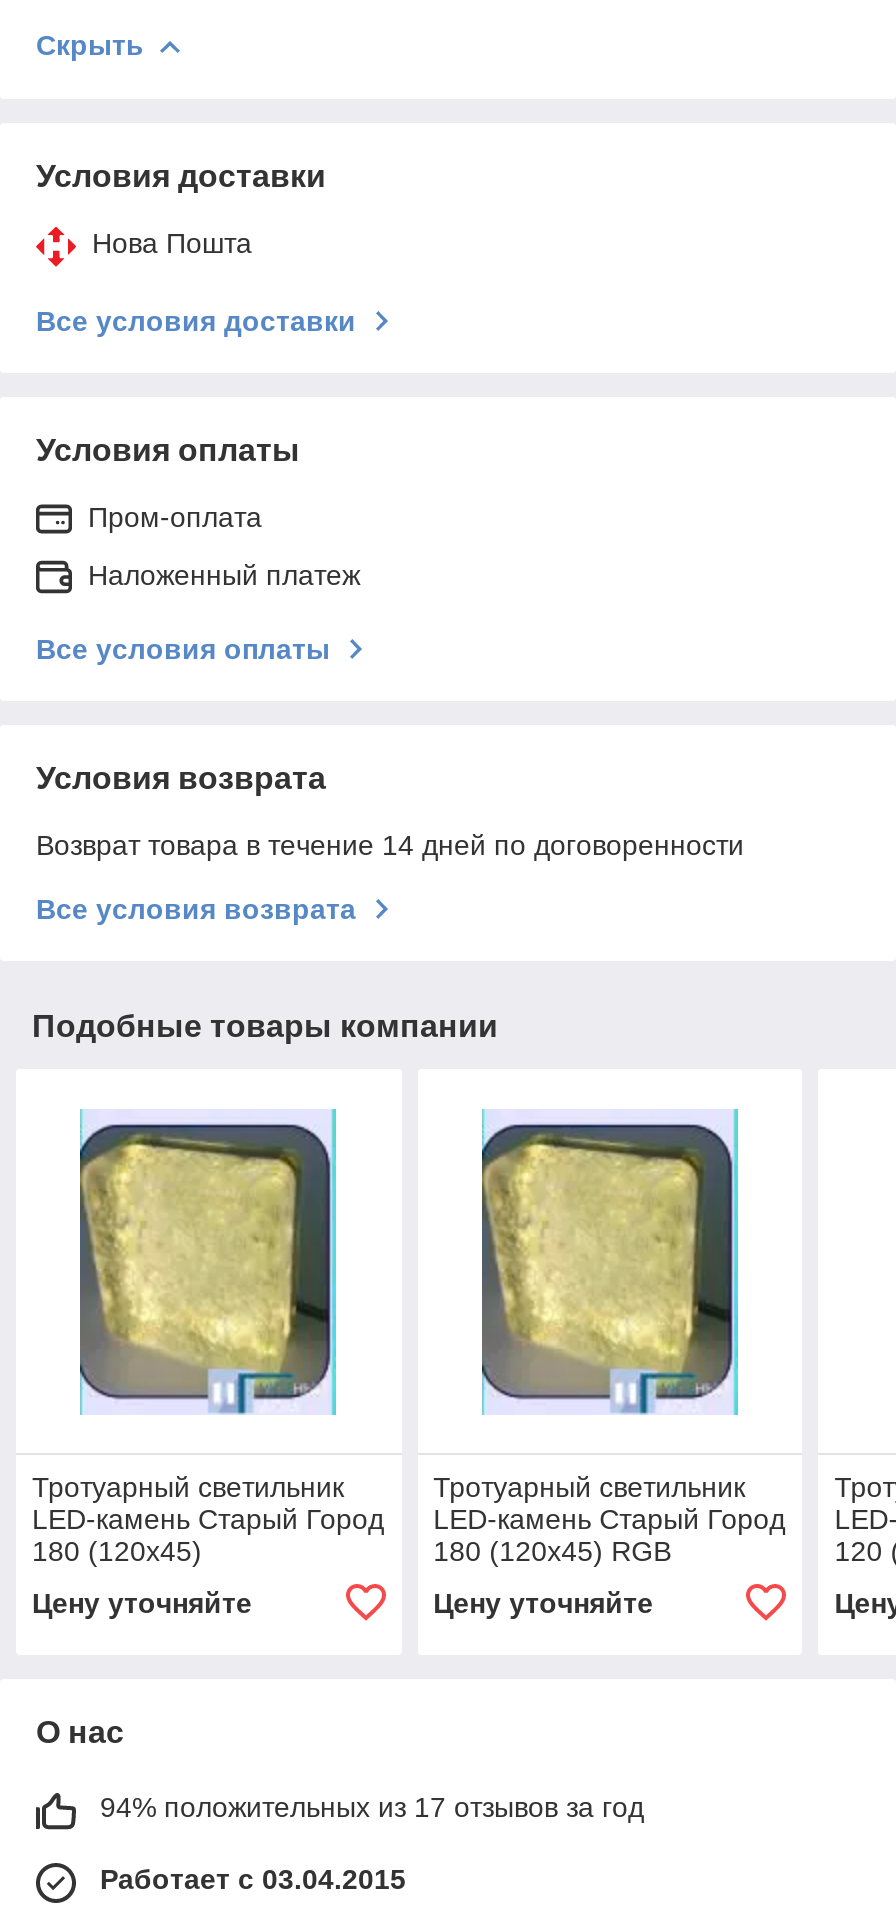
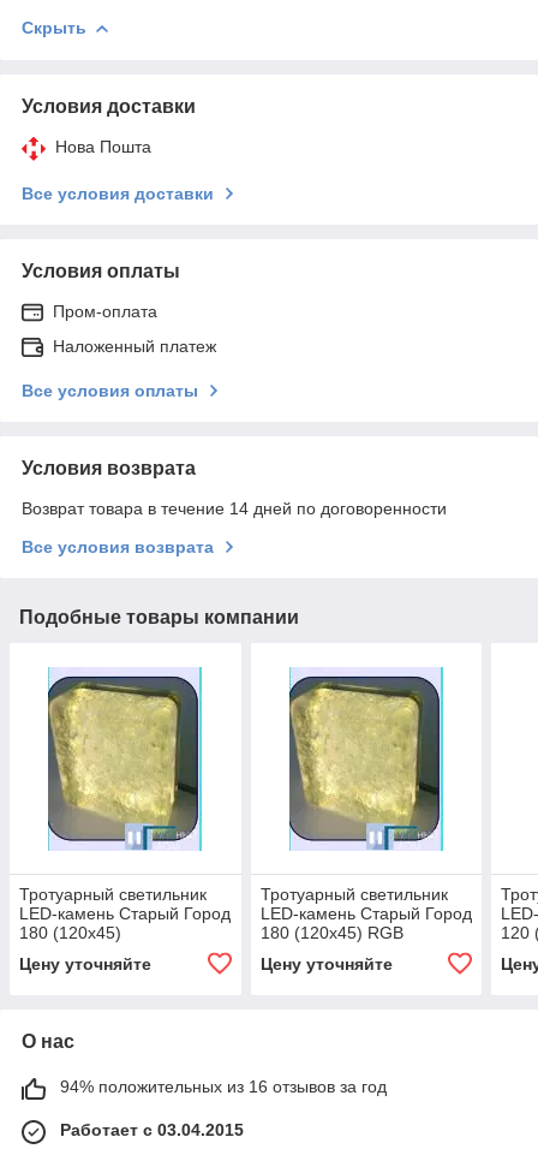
[100,1792,644,1824] 94% положительных из 17 отзывов за год -> [60,1077,387,1097] 94% положительных из 16 отзывов за год

